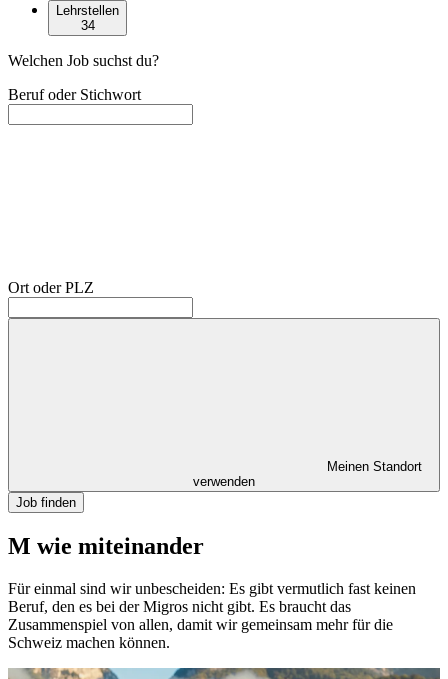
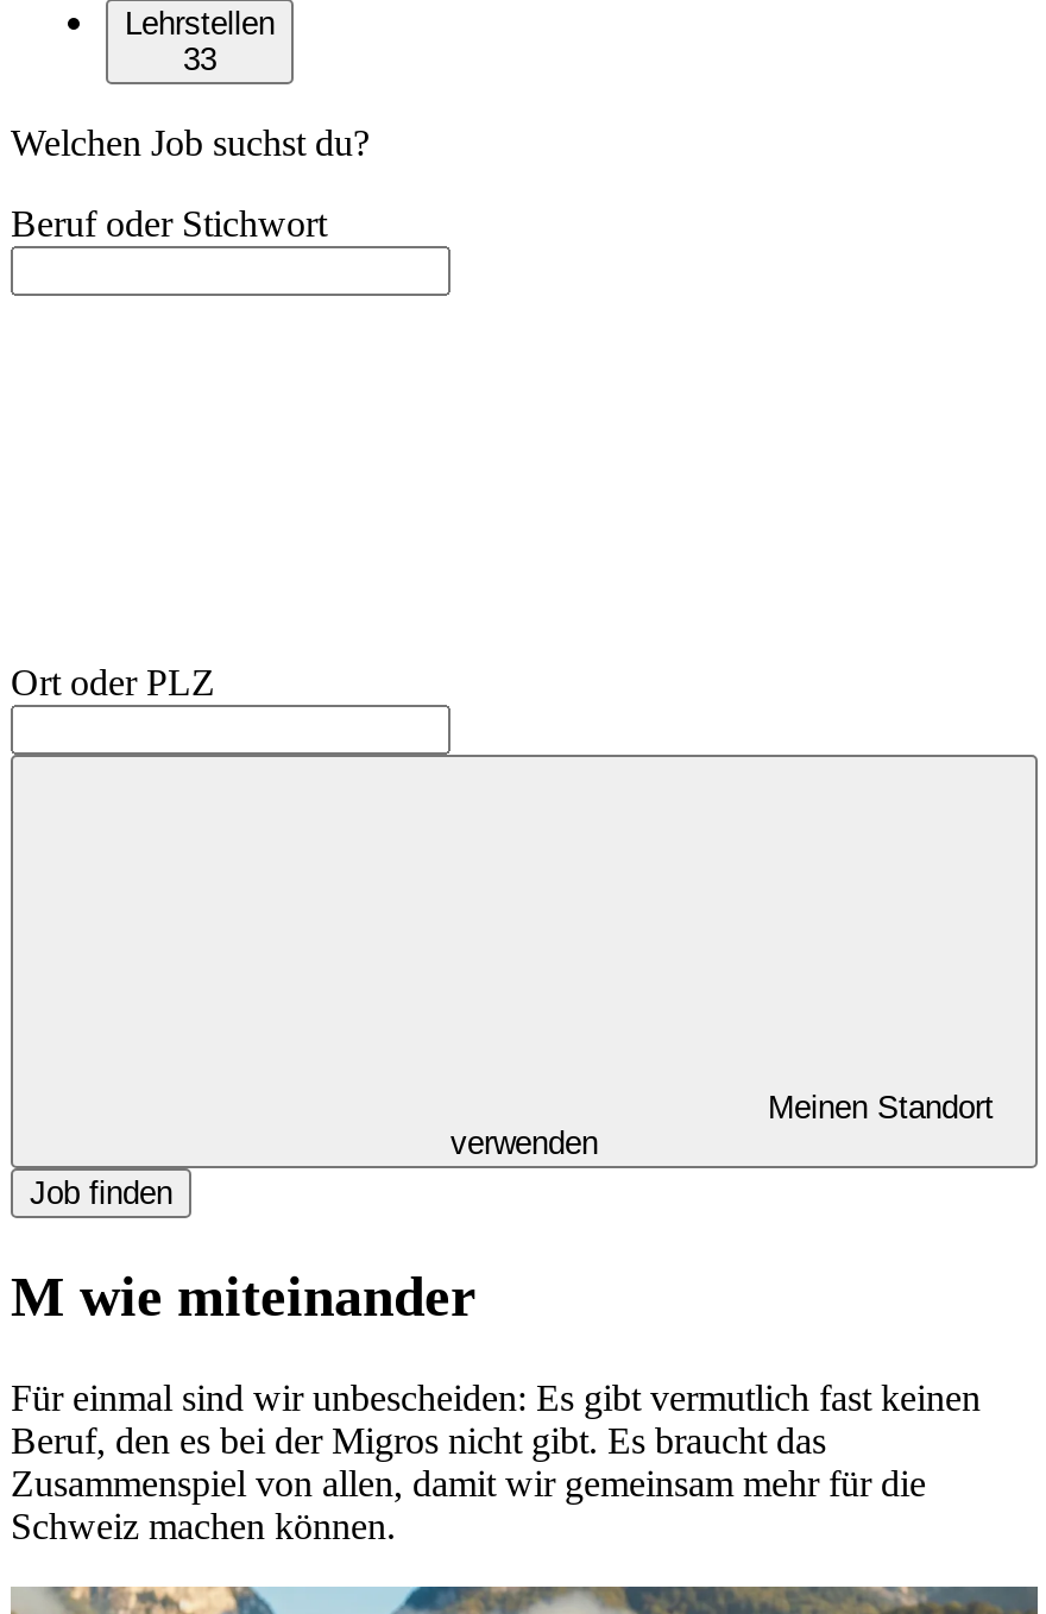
[80,18,94,33] 34 -> [183,43,216,78] 33

